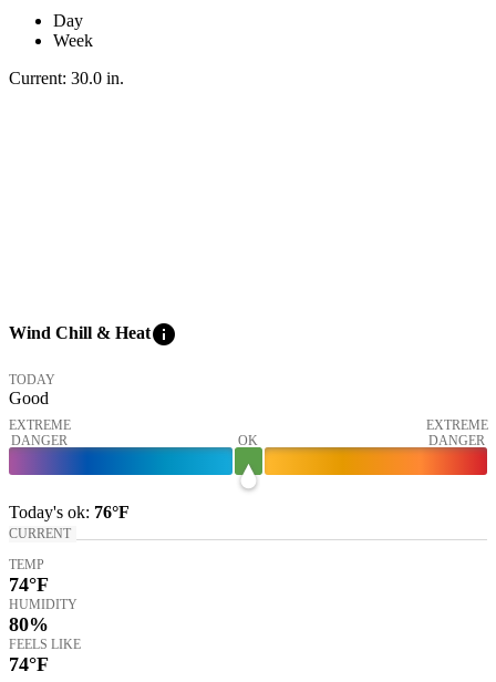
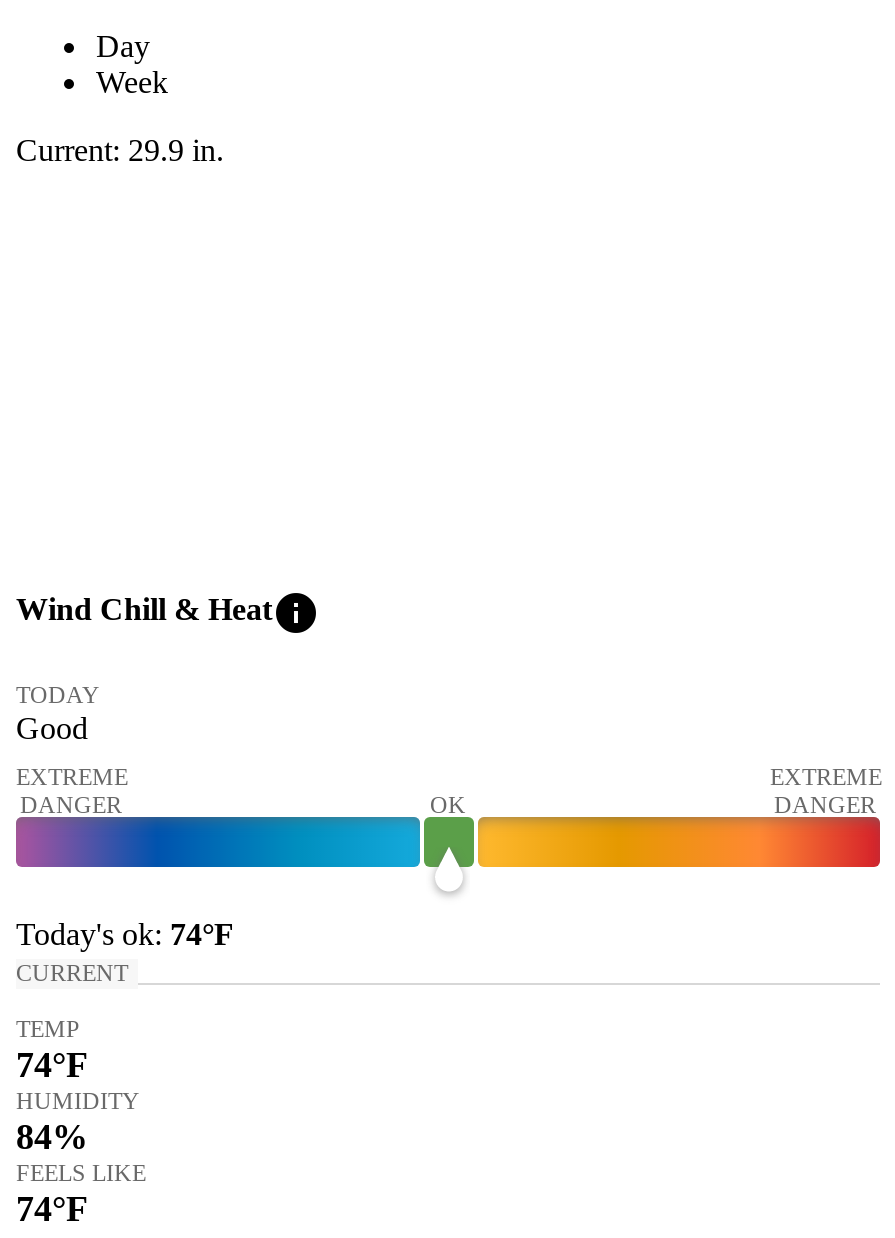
[9,69,124,88] Current: 30.0 in. -> [16,133,224,167] Current: 29.9 in.
[9,502,130,521] Today's ok: 76°F -> [16,916,234,950] Today's ok: 74°F
[9,613,49,635] 80% -> [16,1116,88,1156] 84%

